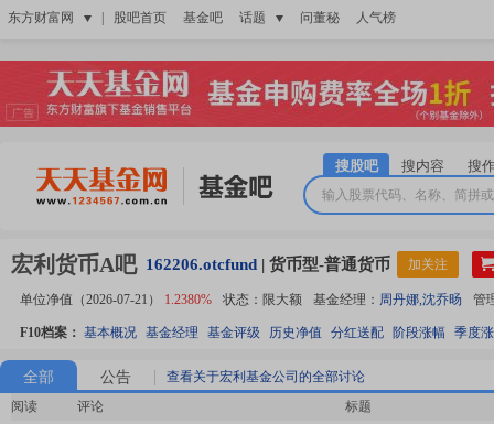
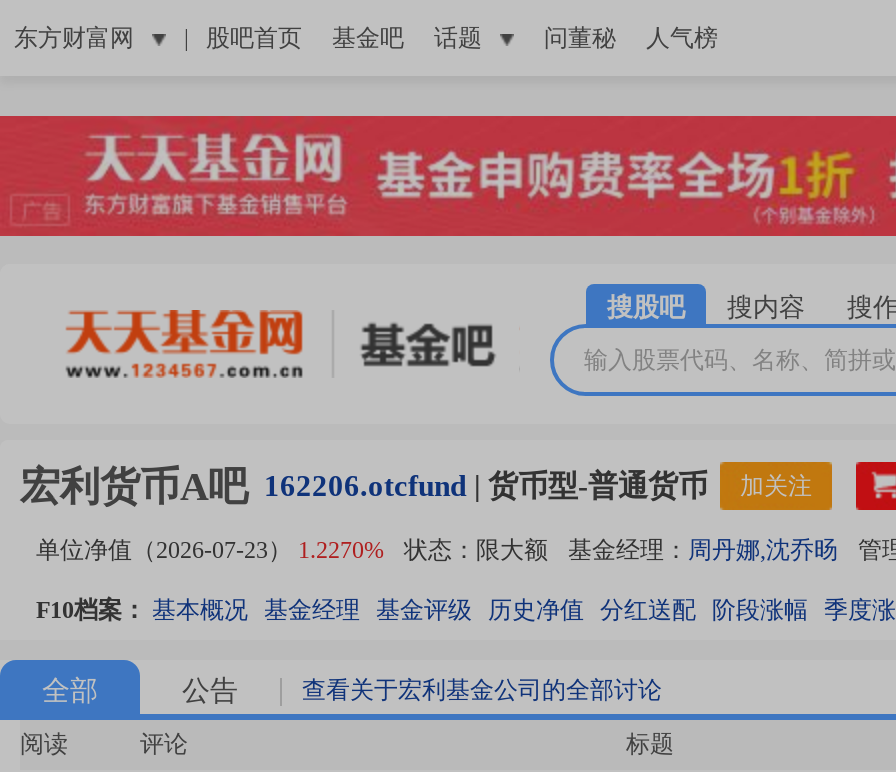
[20,292,212,307] 单位净值（2026-07-21） 1.2380% -> [36,536,384,564] 单位净值（2026-07-23） 1.2270%

